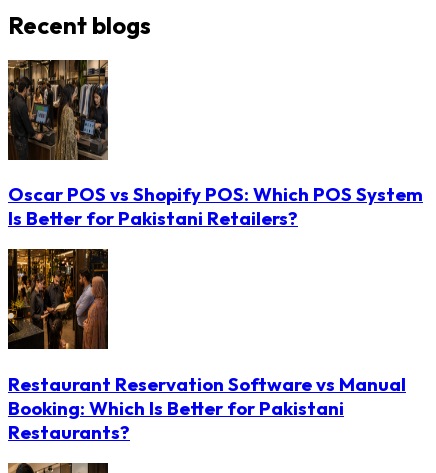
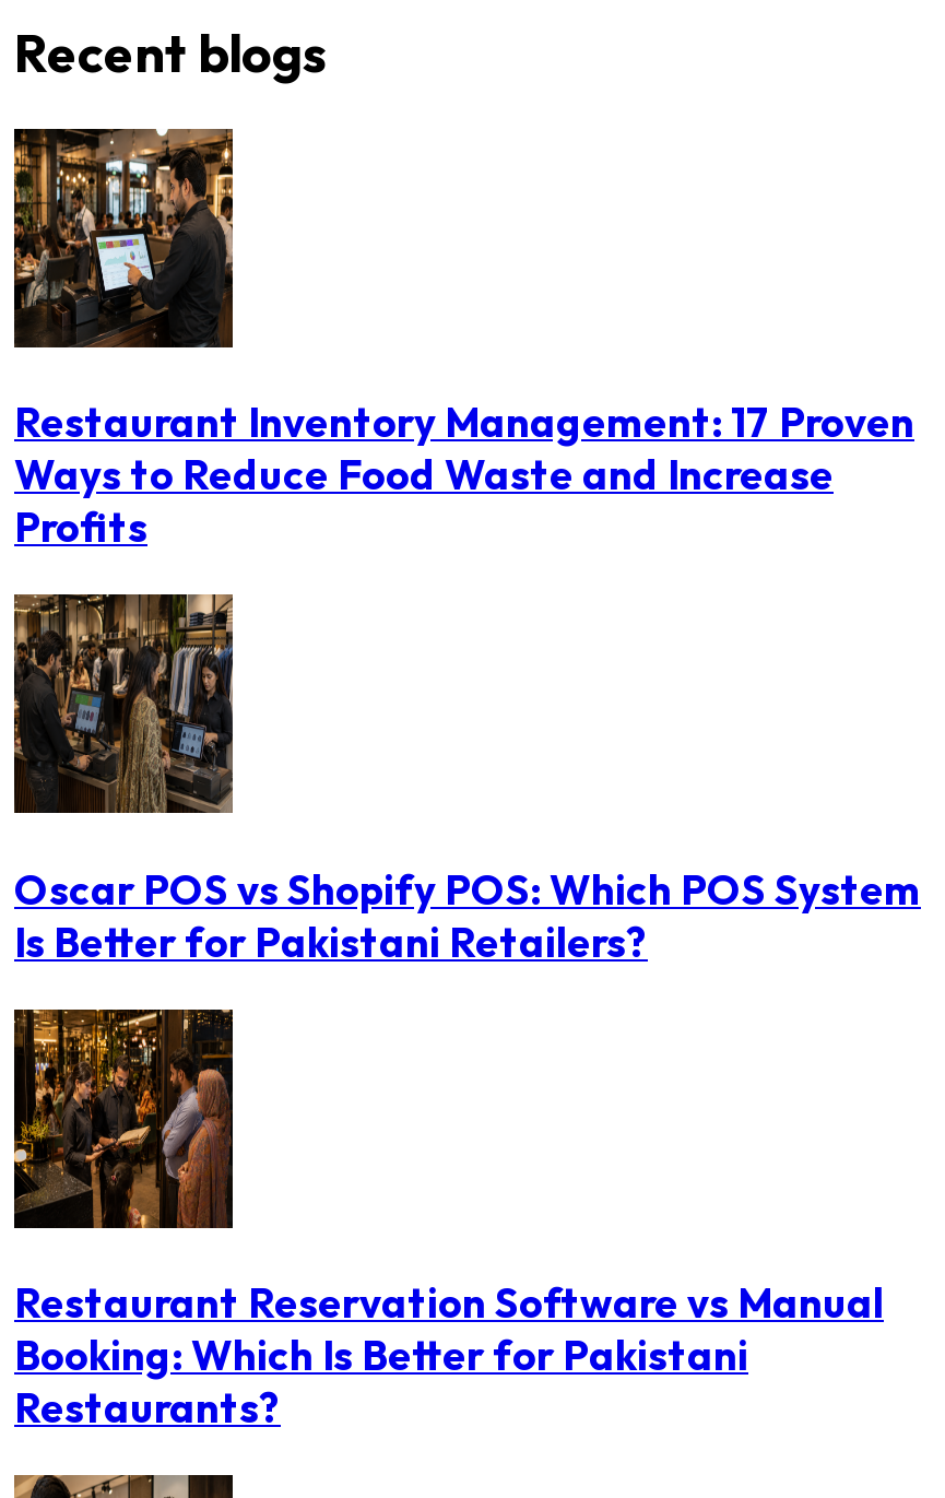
none -> [12,127,914,554] [image] | Restaurant Inventory Management: 17 Proven | Ways to Reduce Food Waste and Increase | Profits

